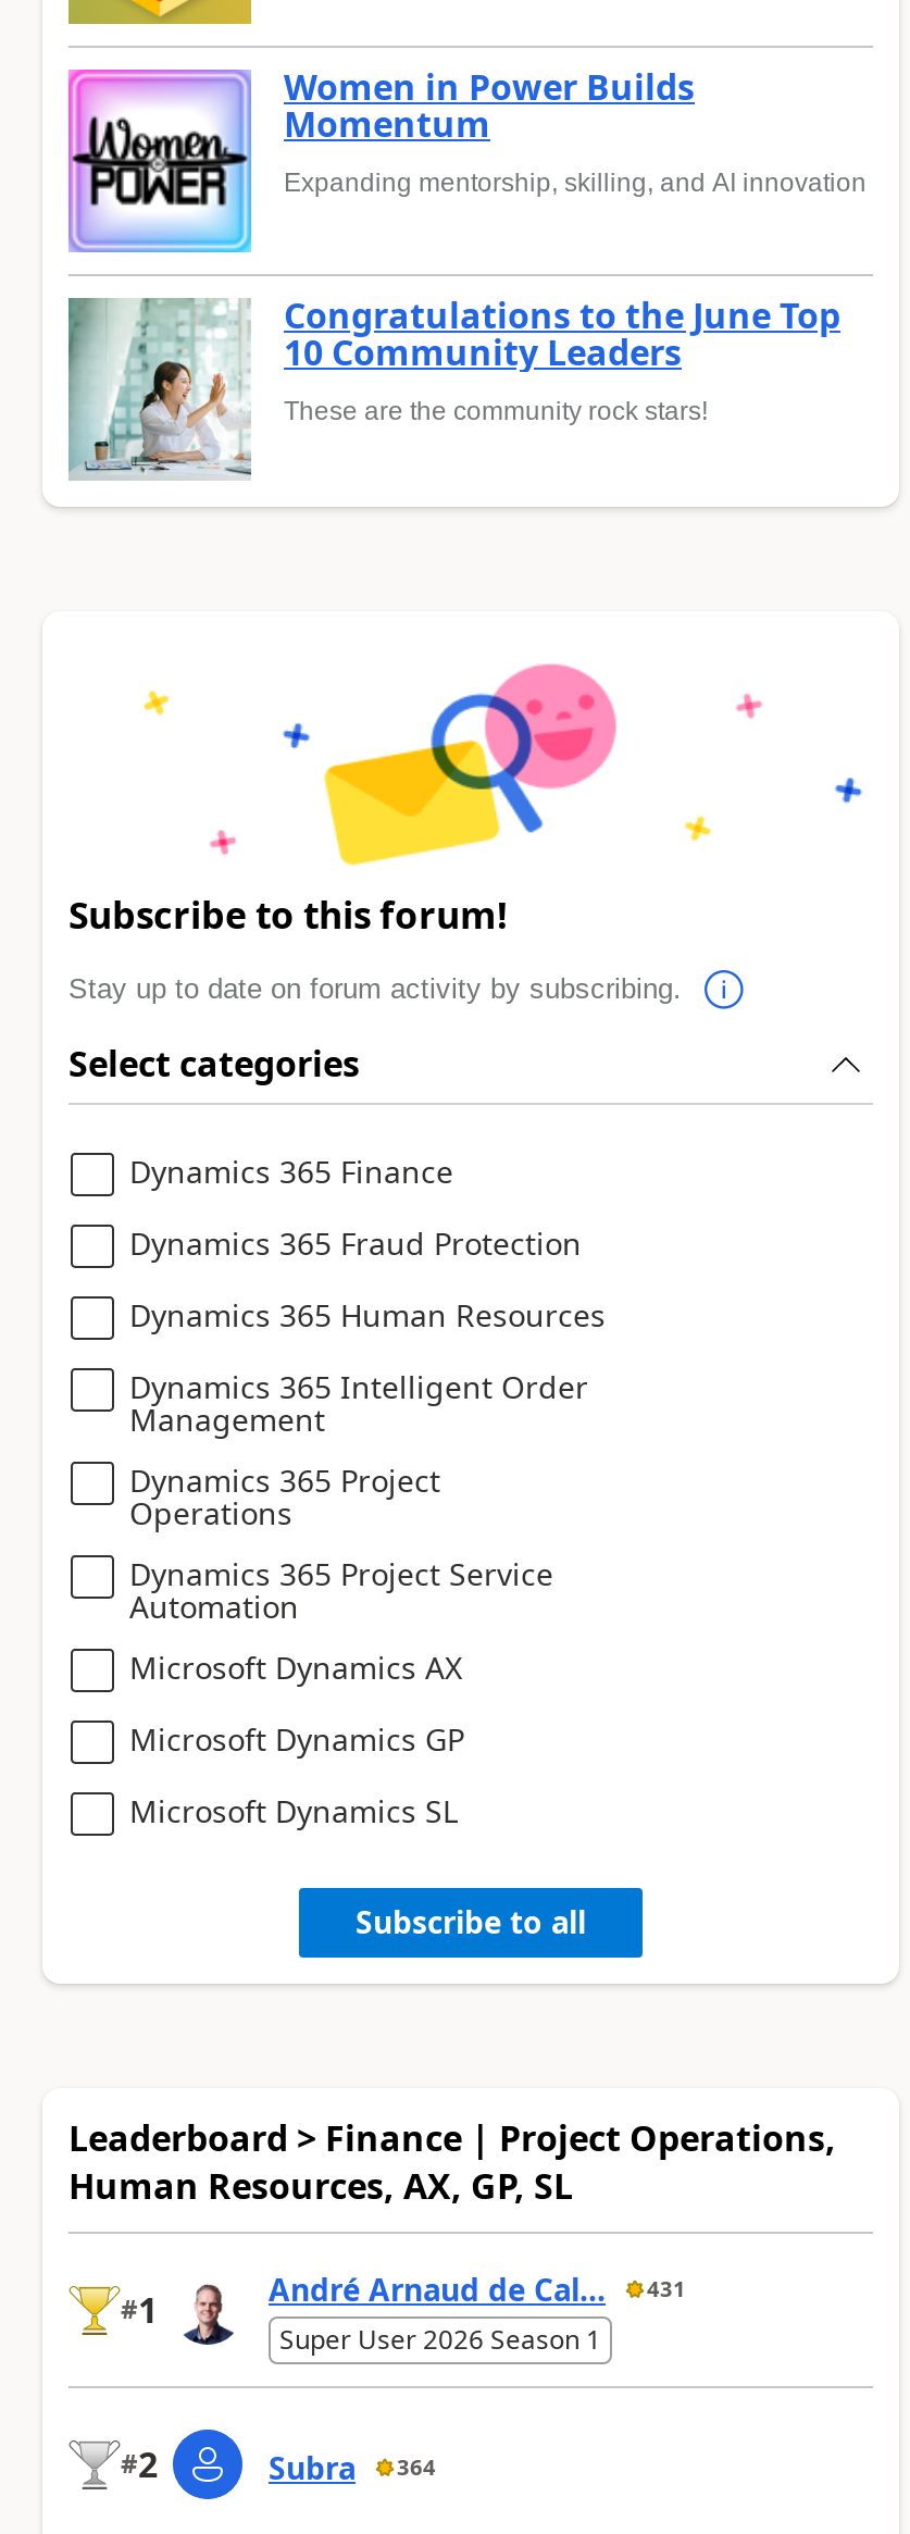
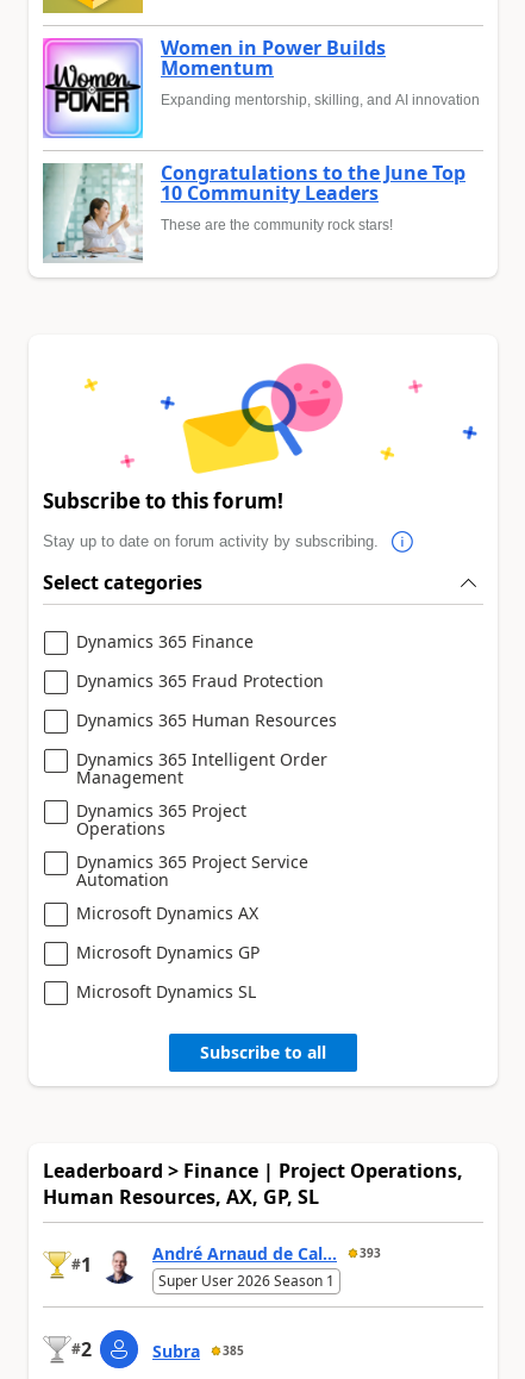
[269,2268,686,2309] André Arnaud de Cal... 431 -> [152,1242,381,1264] André Arnaud de Cal... 393
[269,2446,436,2488] Subra 364 -> [152,1339,244,1362] Subra 385

